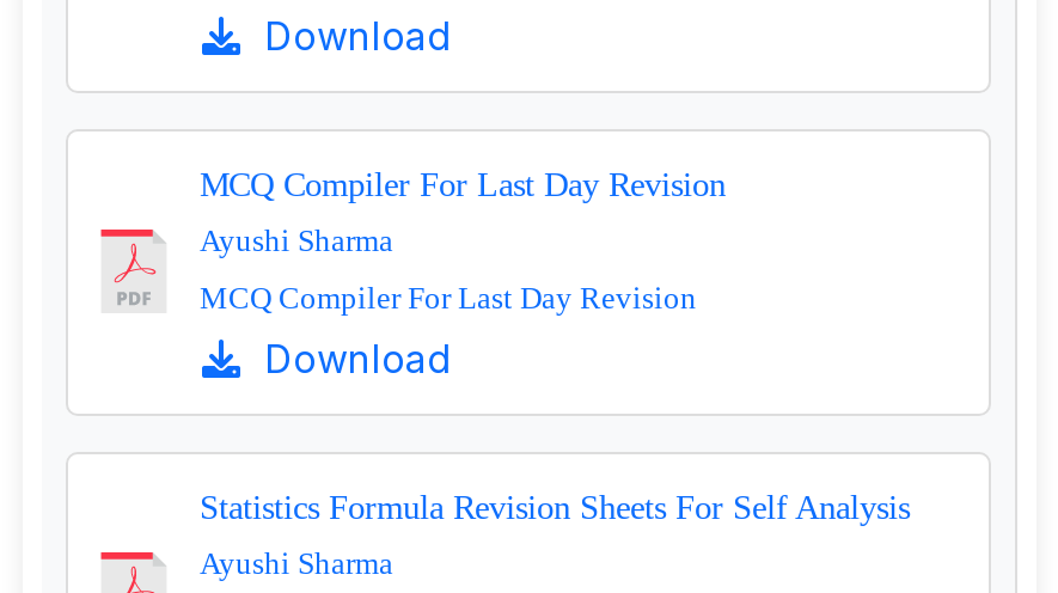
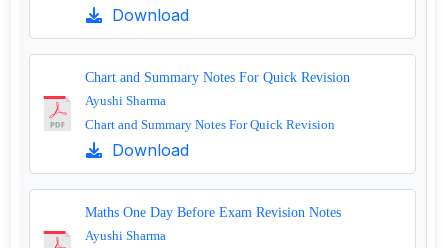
[200,164,726,202] MCQ Compiler For Last Day Revision -> [85,68,350,84] Chart and Summary Notes For Quick Revision
[200,279,697,314] MCQ Compiler For Last Day Revision -> [85,116,335,131] Chart and Summary Notes For Quick Revision
[200,487,910,525] Statistics Formula Revision Sheets For Self Analysis -> [85,203,341,219] Maths One Day Before Exam Revision Notes

